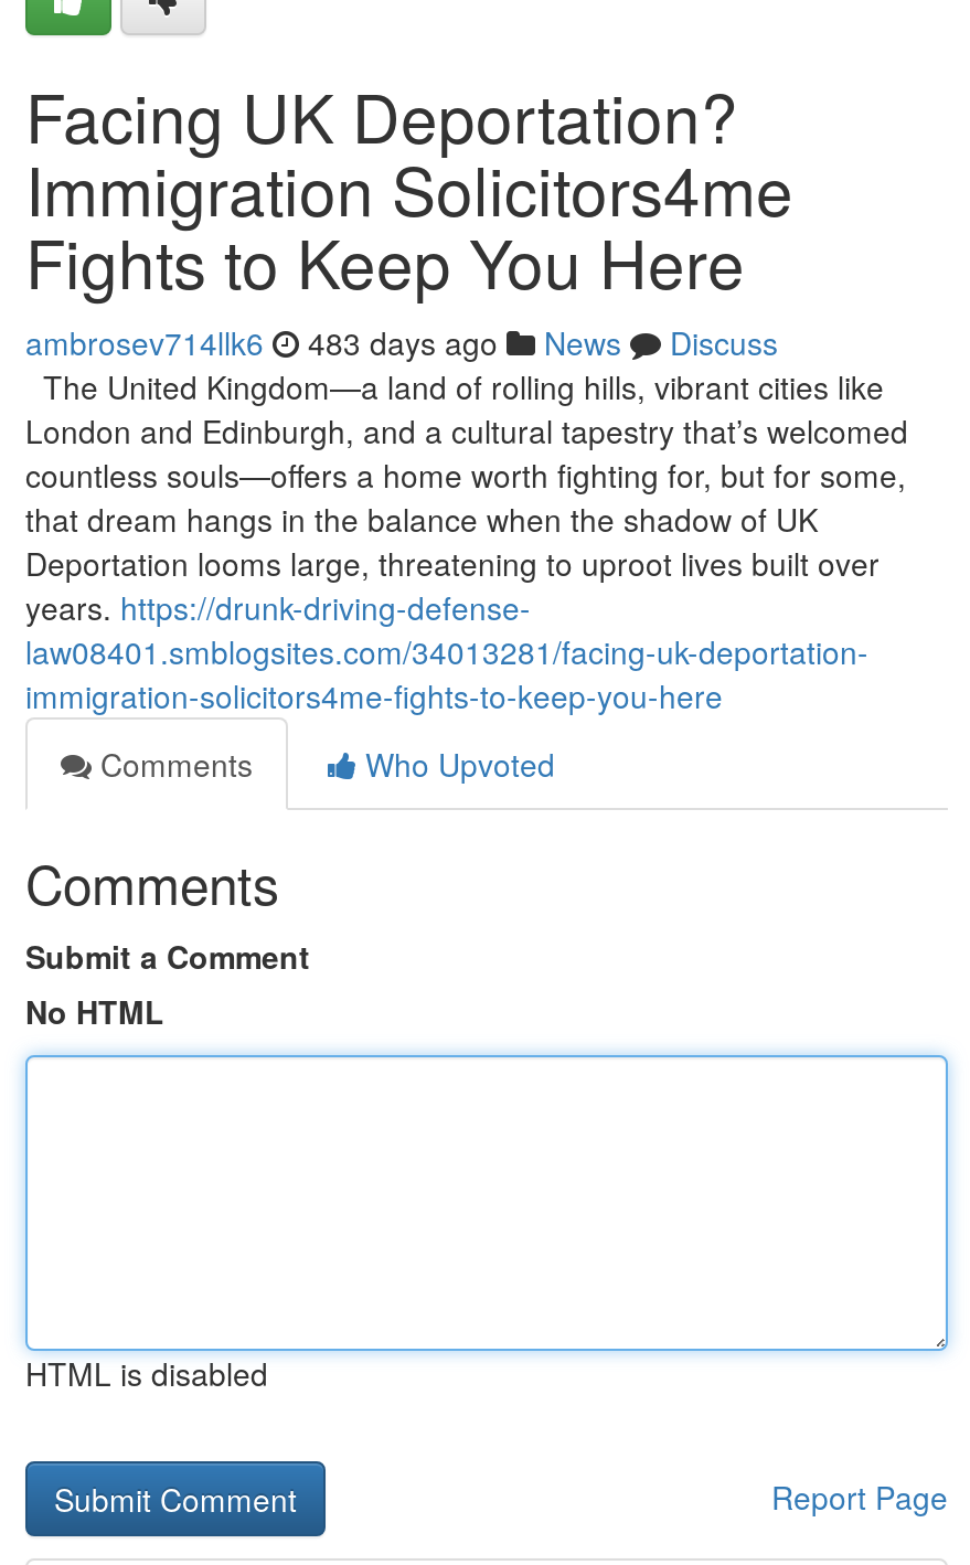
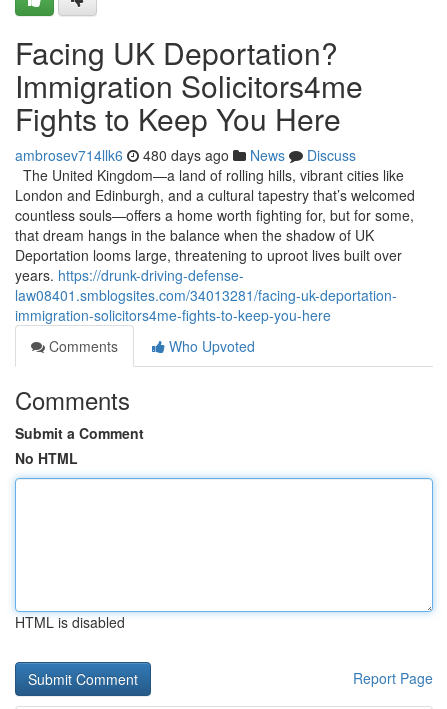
[25,320,778,364] ambrosev714llk6 483 days ago News Discuss -> [15,145,356,165] ambrosev714llk6 480 days ago News Discuss

